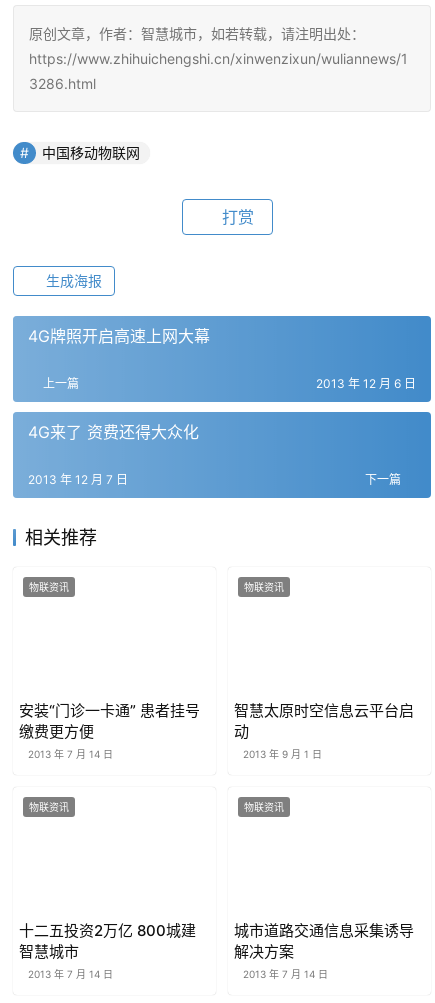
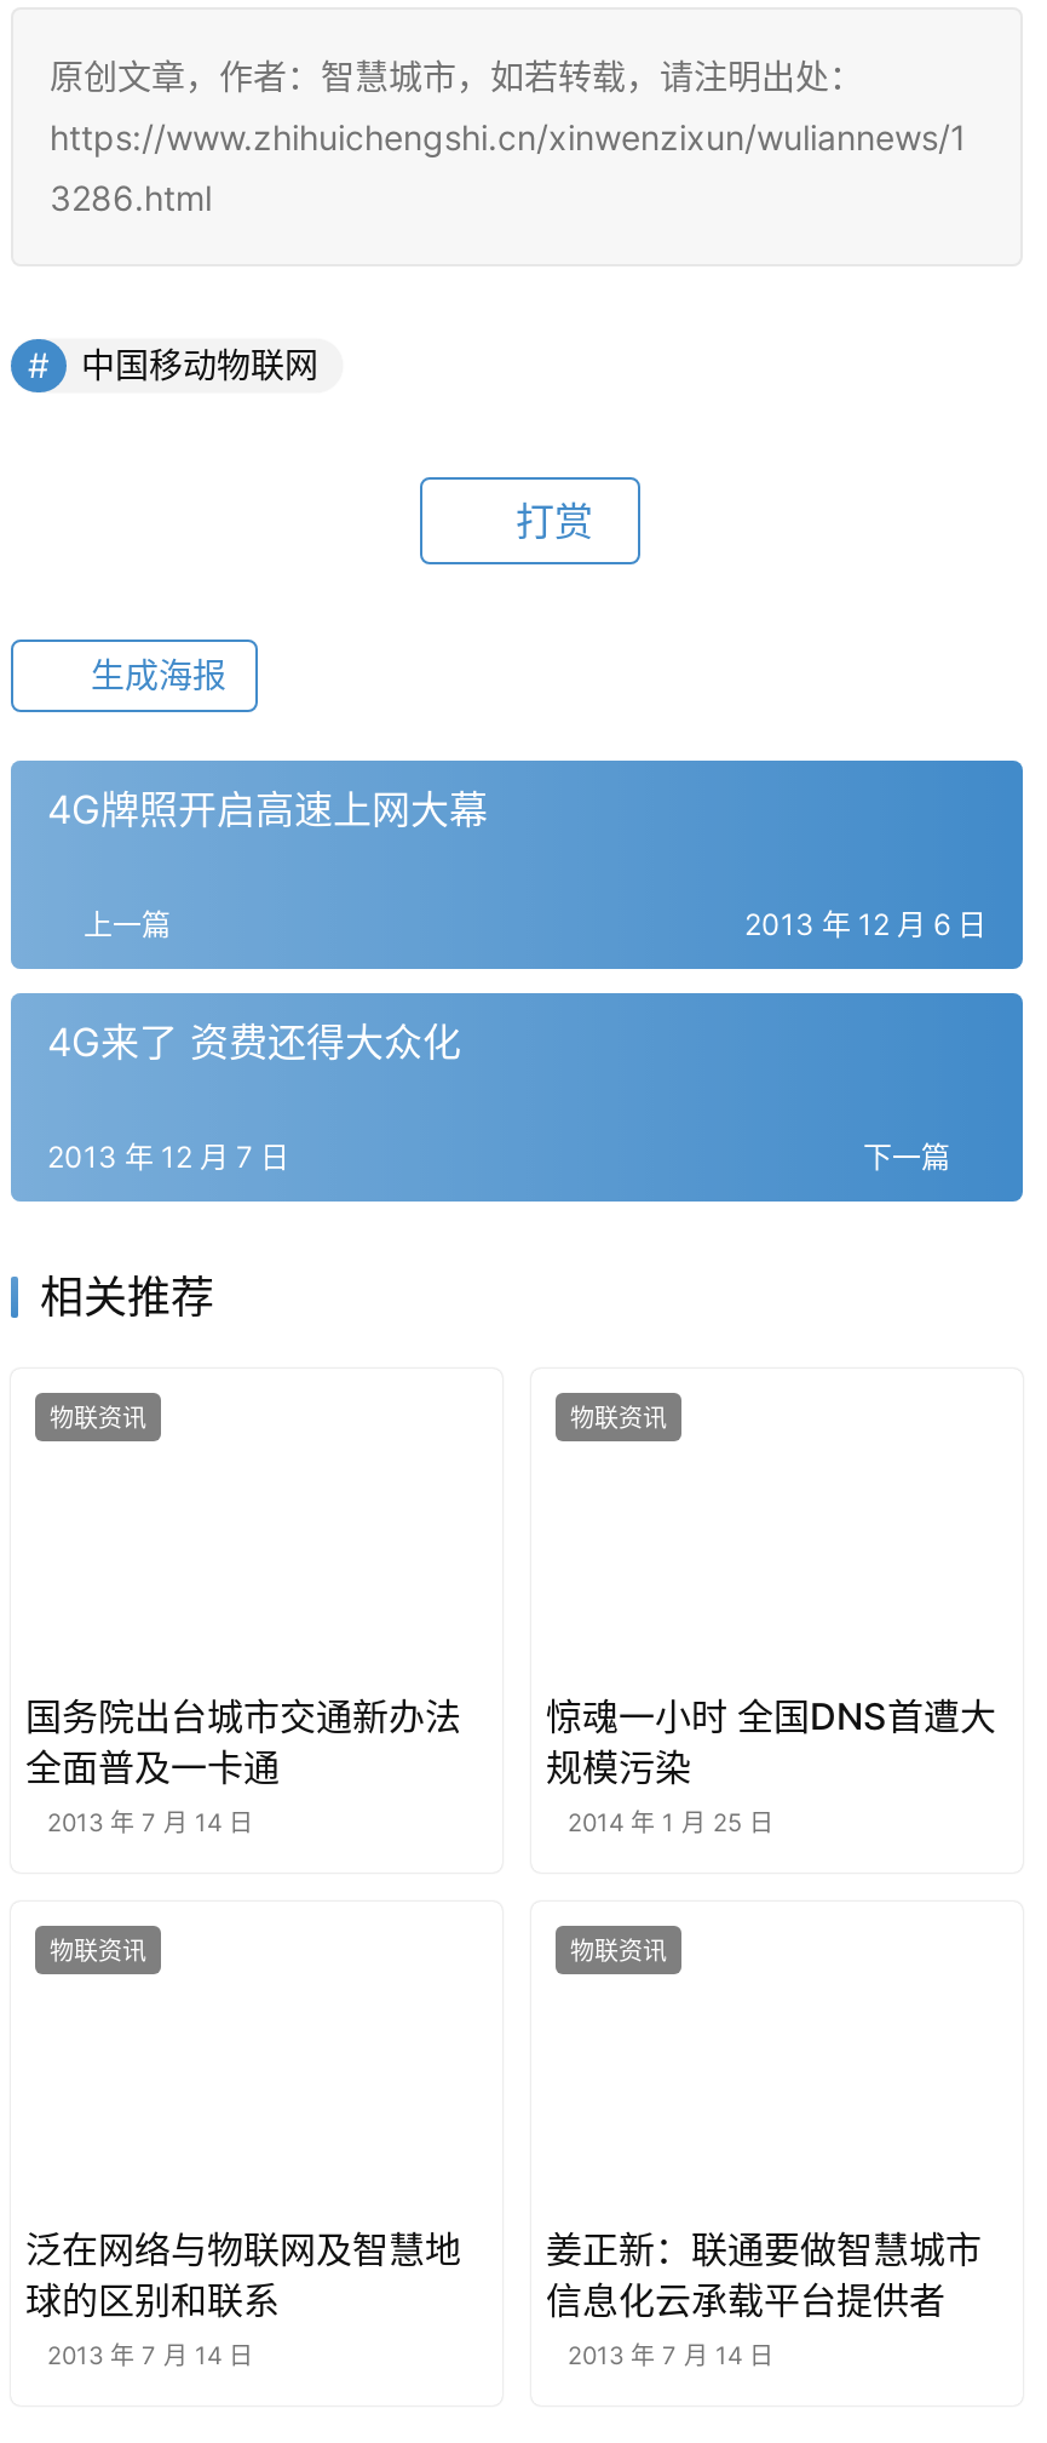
[19,701,200,741] 安装“门诊一卡通” 患者挂号 | 缴费更方便 -> [25,1694,461,1790] 国务院出台城市交通新办法 | 全面普及一卡通
[234,701,414,760] 智慧太原时空信息云平台启 | 动 | 2013 年 9 月 1 日 -> [546,1694,996,1836] 惊魂一小时 全国DNS首遭大 | 规模污染 | 2014 年 1 月 25 日
[19,921,196,961] 十二五投资2万亿 800城建 | 智慧城市 -> [25,2226,461,2323] 泛在网络与物联网及智慧地 | 球的区别和联系
[234,921,414,961] 城市道路交通信息采集诱导 | 解决方案 -> [546,2226,982,2323] 姜正新：联通要做智慧城市 | 信息化云承载平台提供者

